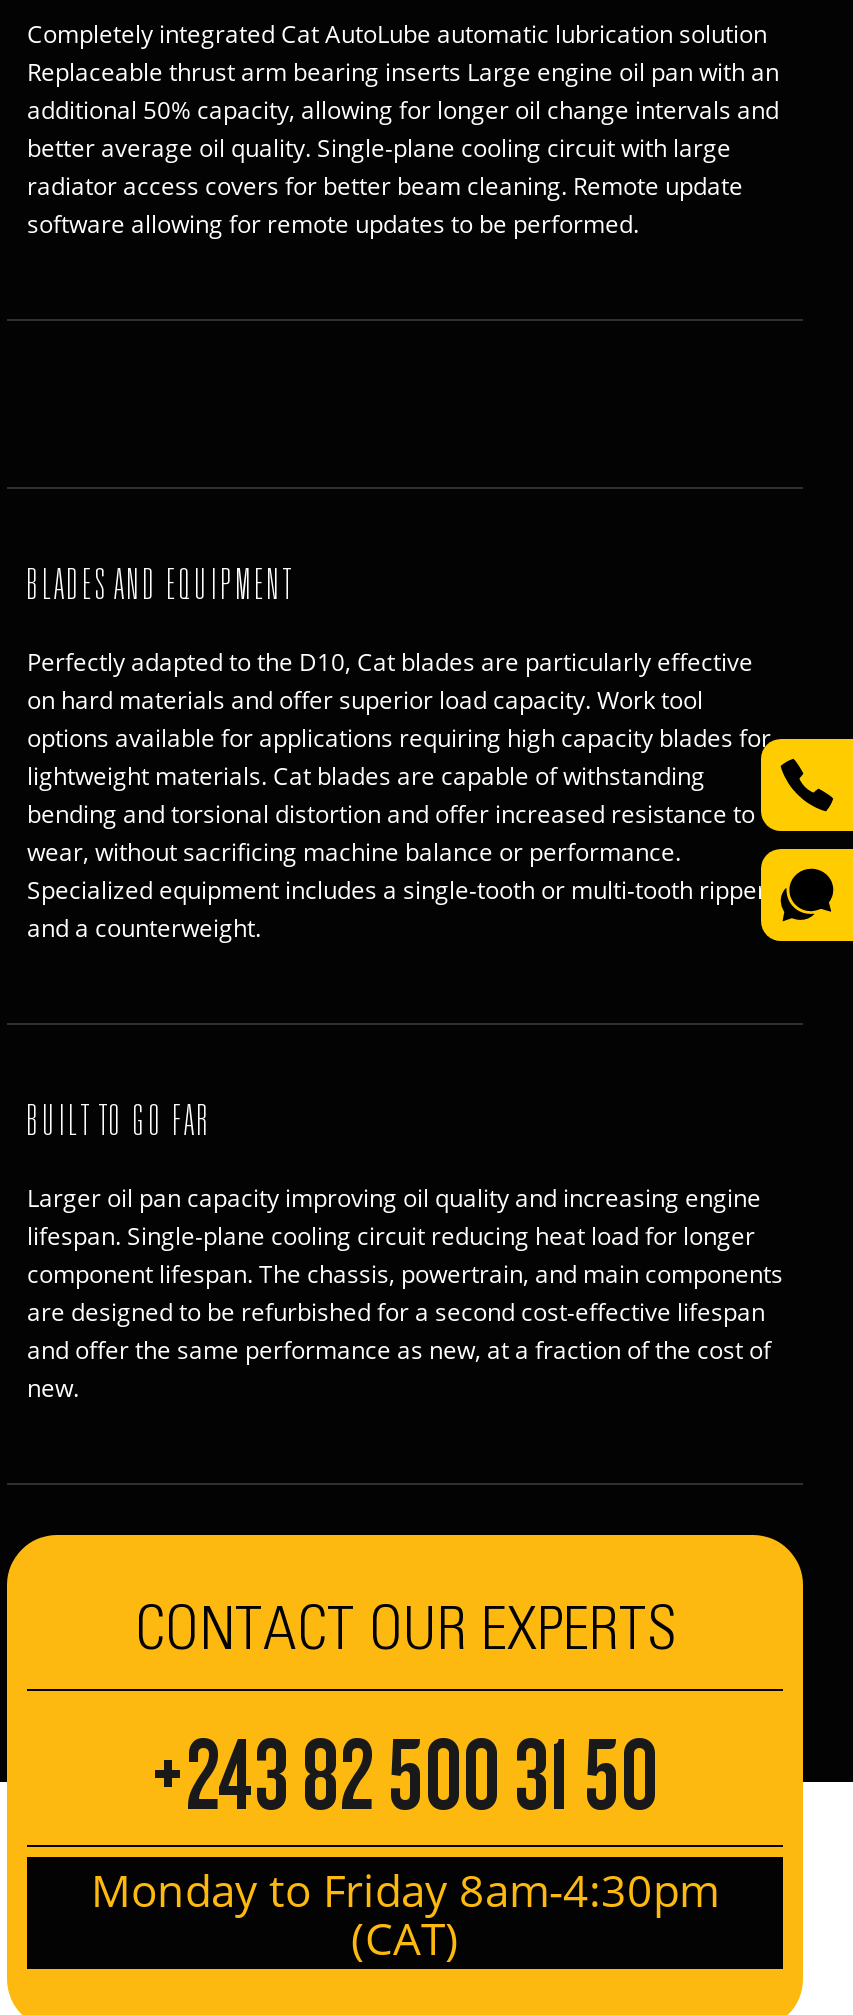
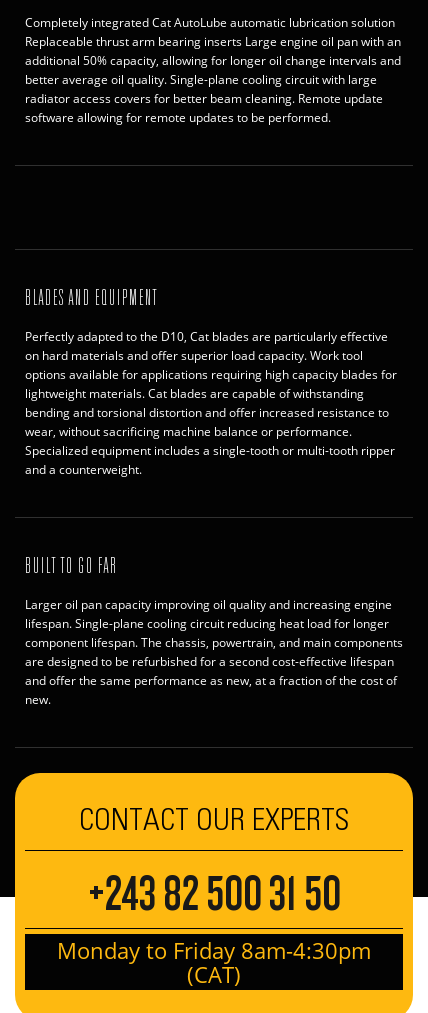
[759,737,847,833] [image] -> none
[759,847,847,943] [image] -> none

